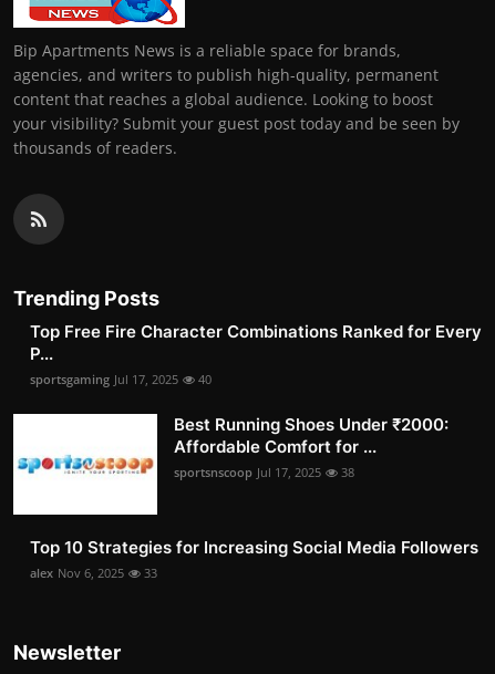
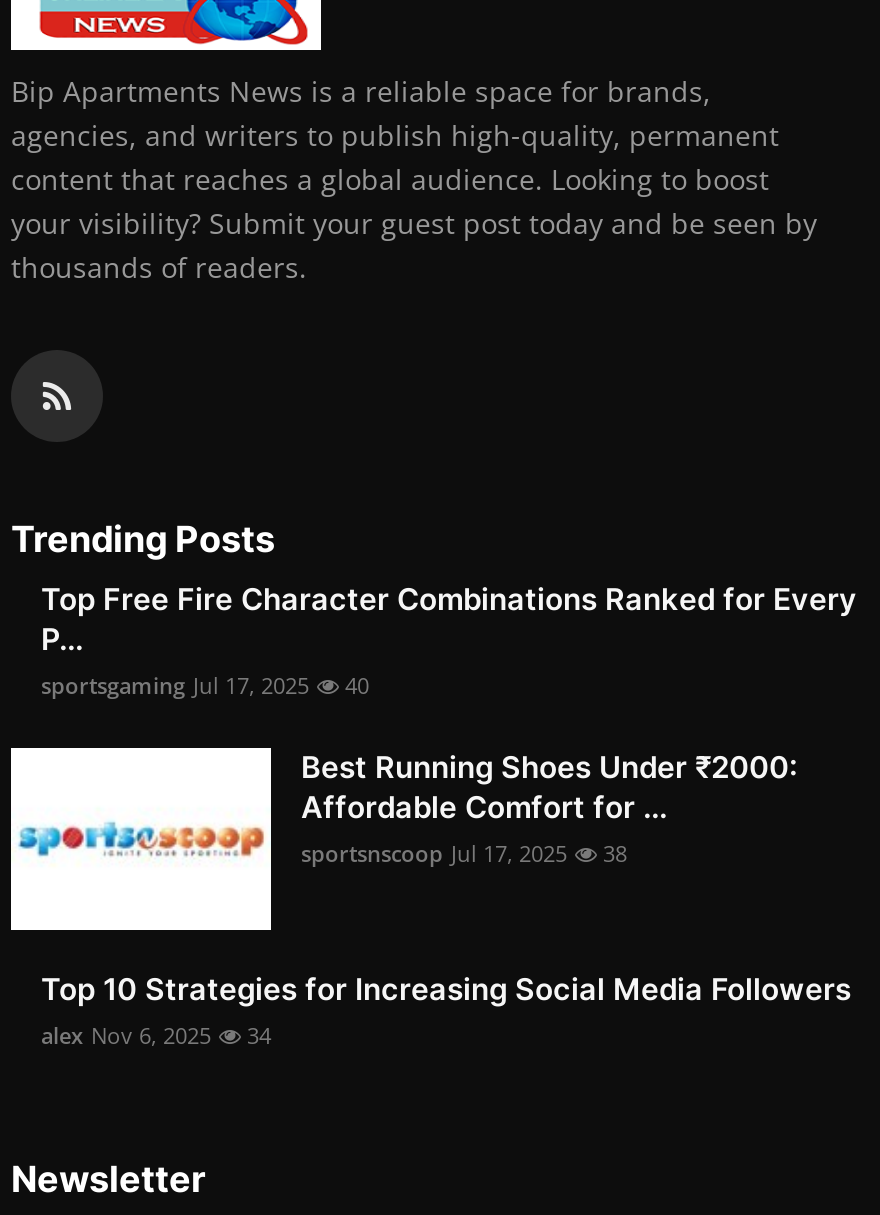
[30,565,157,582] alex Nov 6, 2025 33 -> [41,1021,271,1051] alex Nov 6, 2025 34

